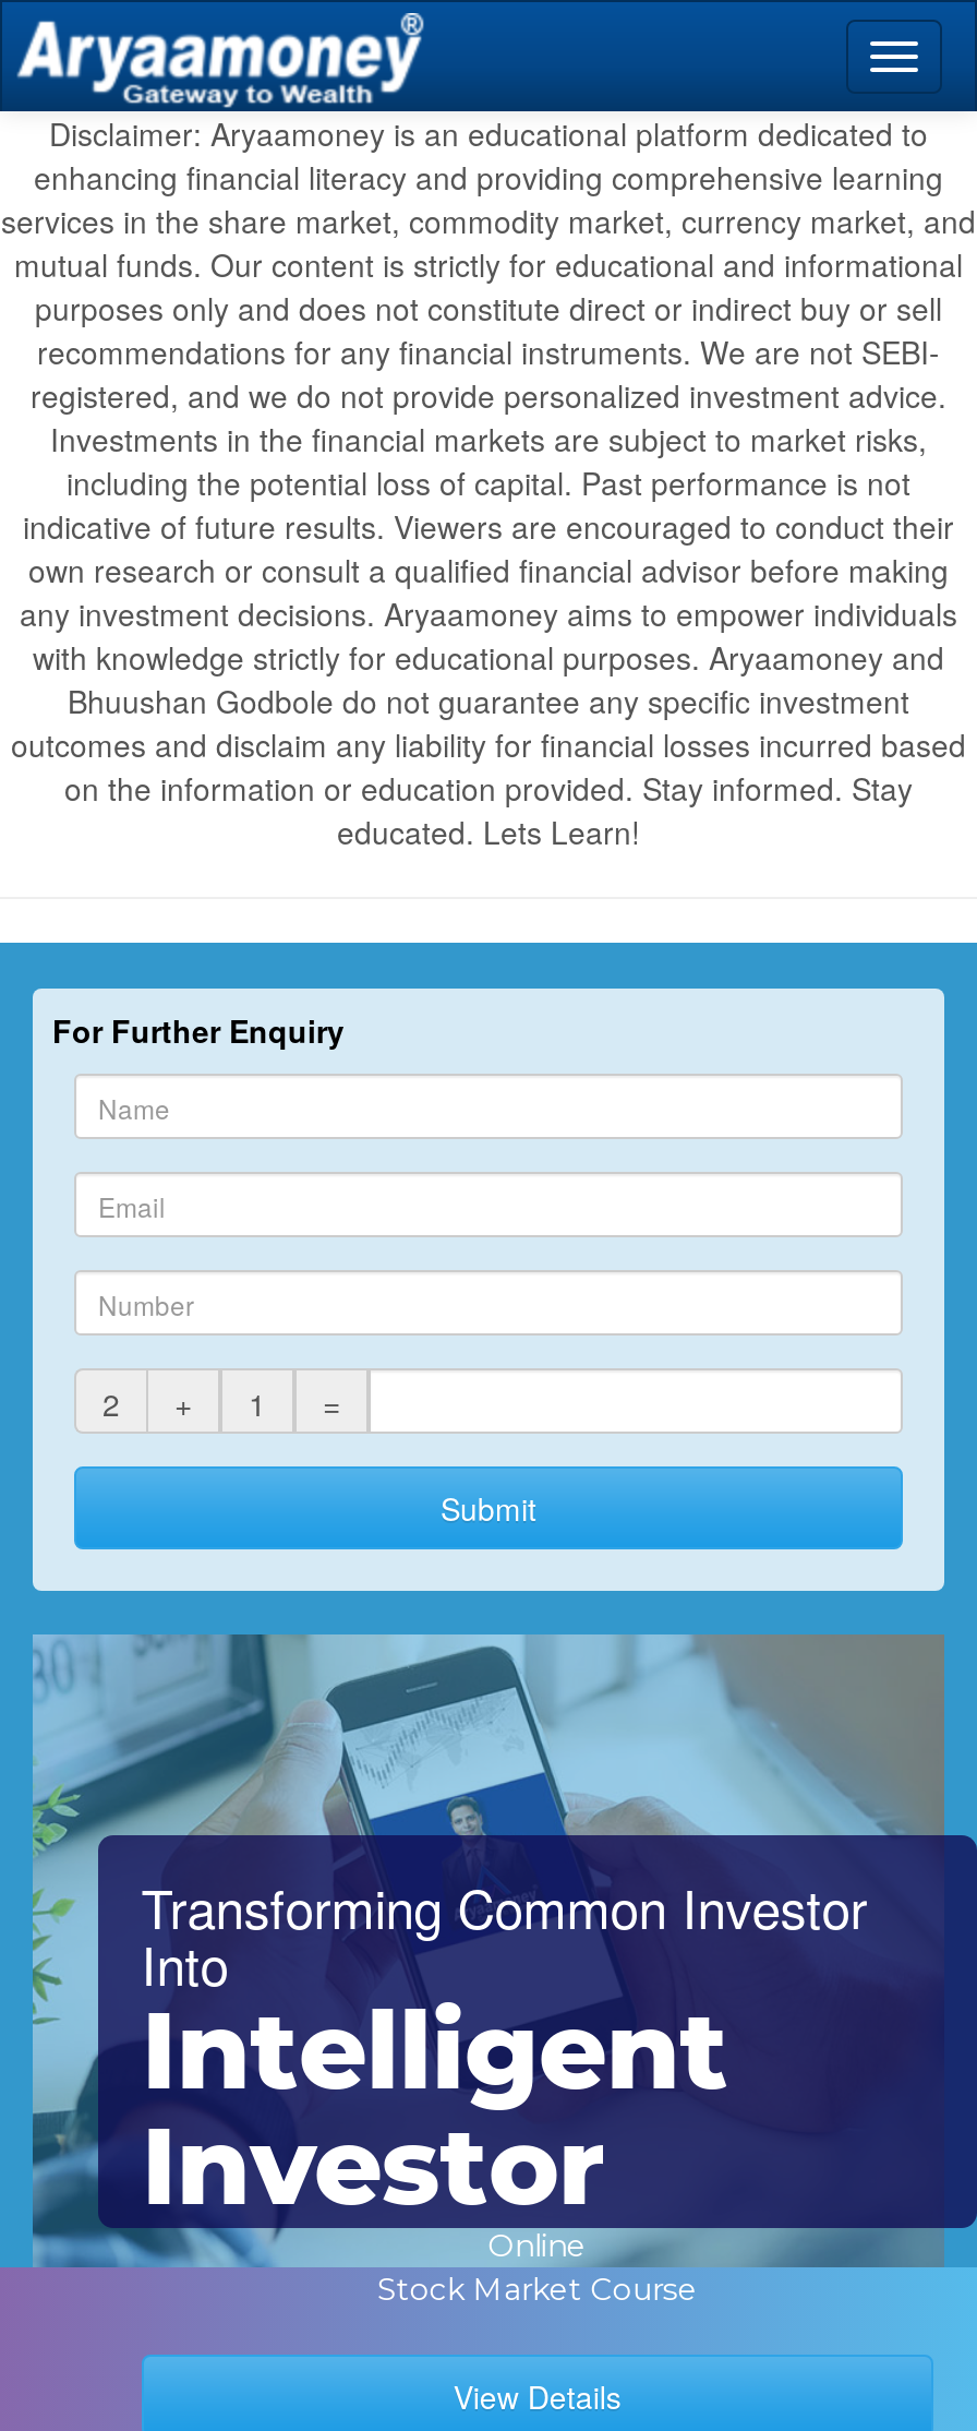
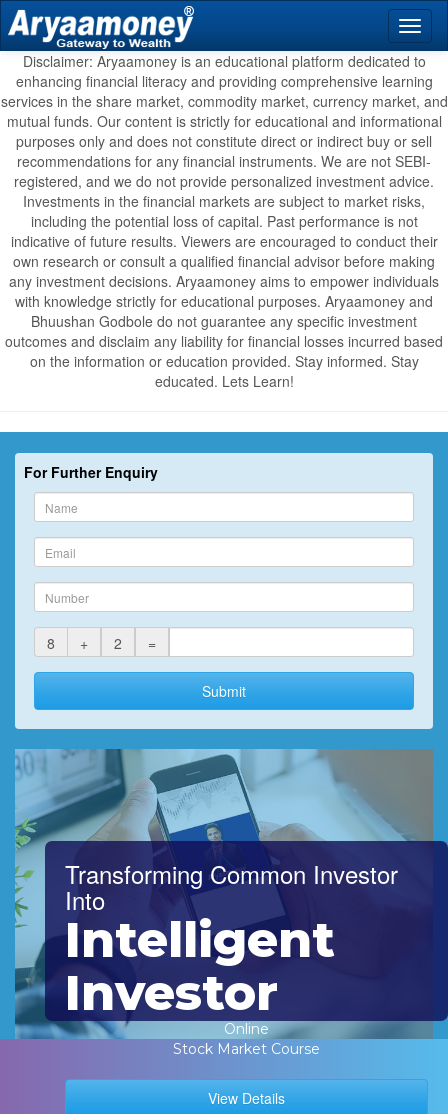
[102,1381,120,1425] 2 -> [47,633,55,653] 8
[249,1381,266,1425] 1 -> [114,633,122,653] 2

